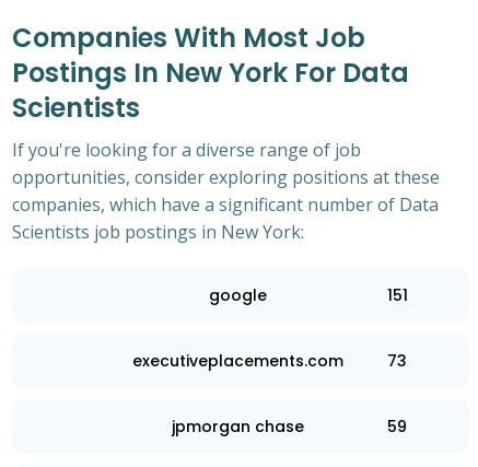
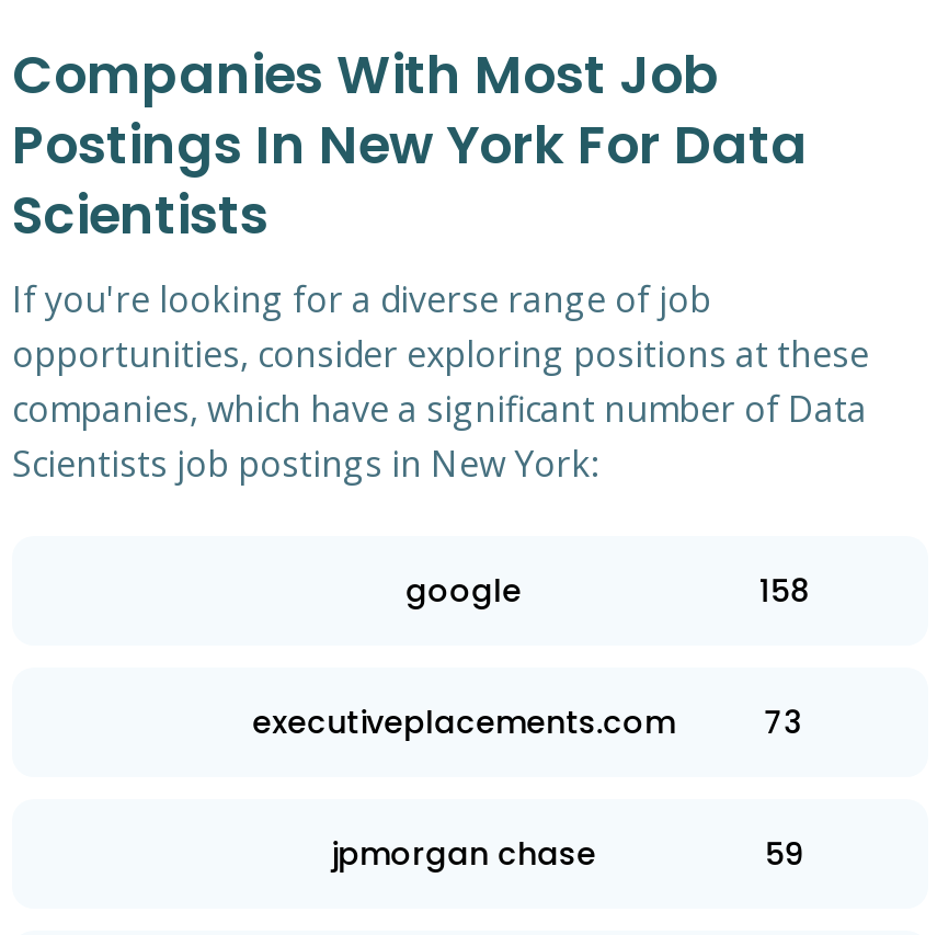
[387,284,408,306] 151 -> [759,568,809,612] 158

